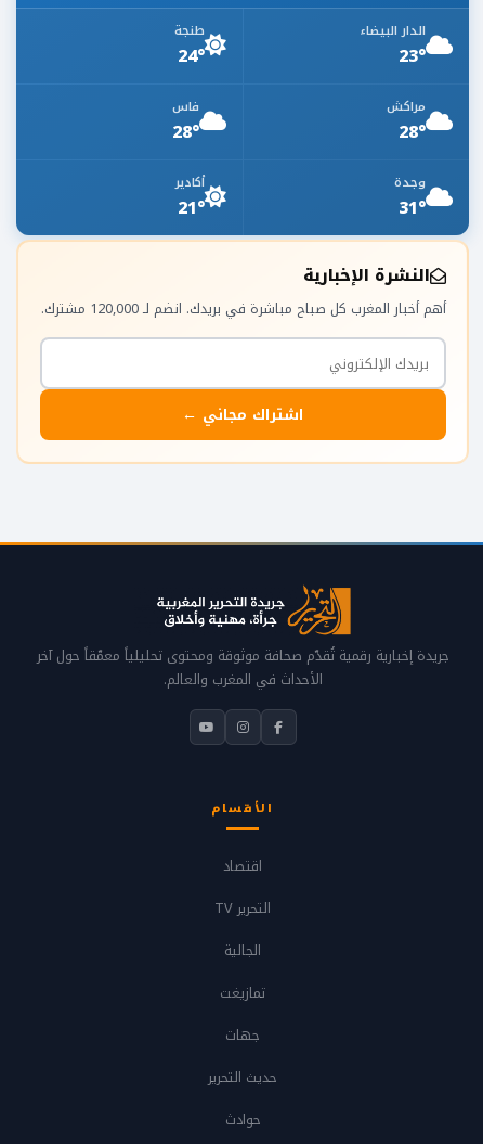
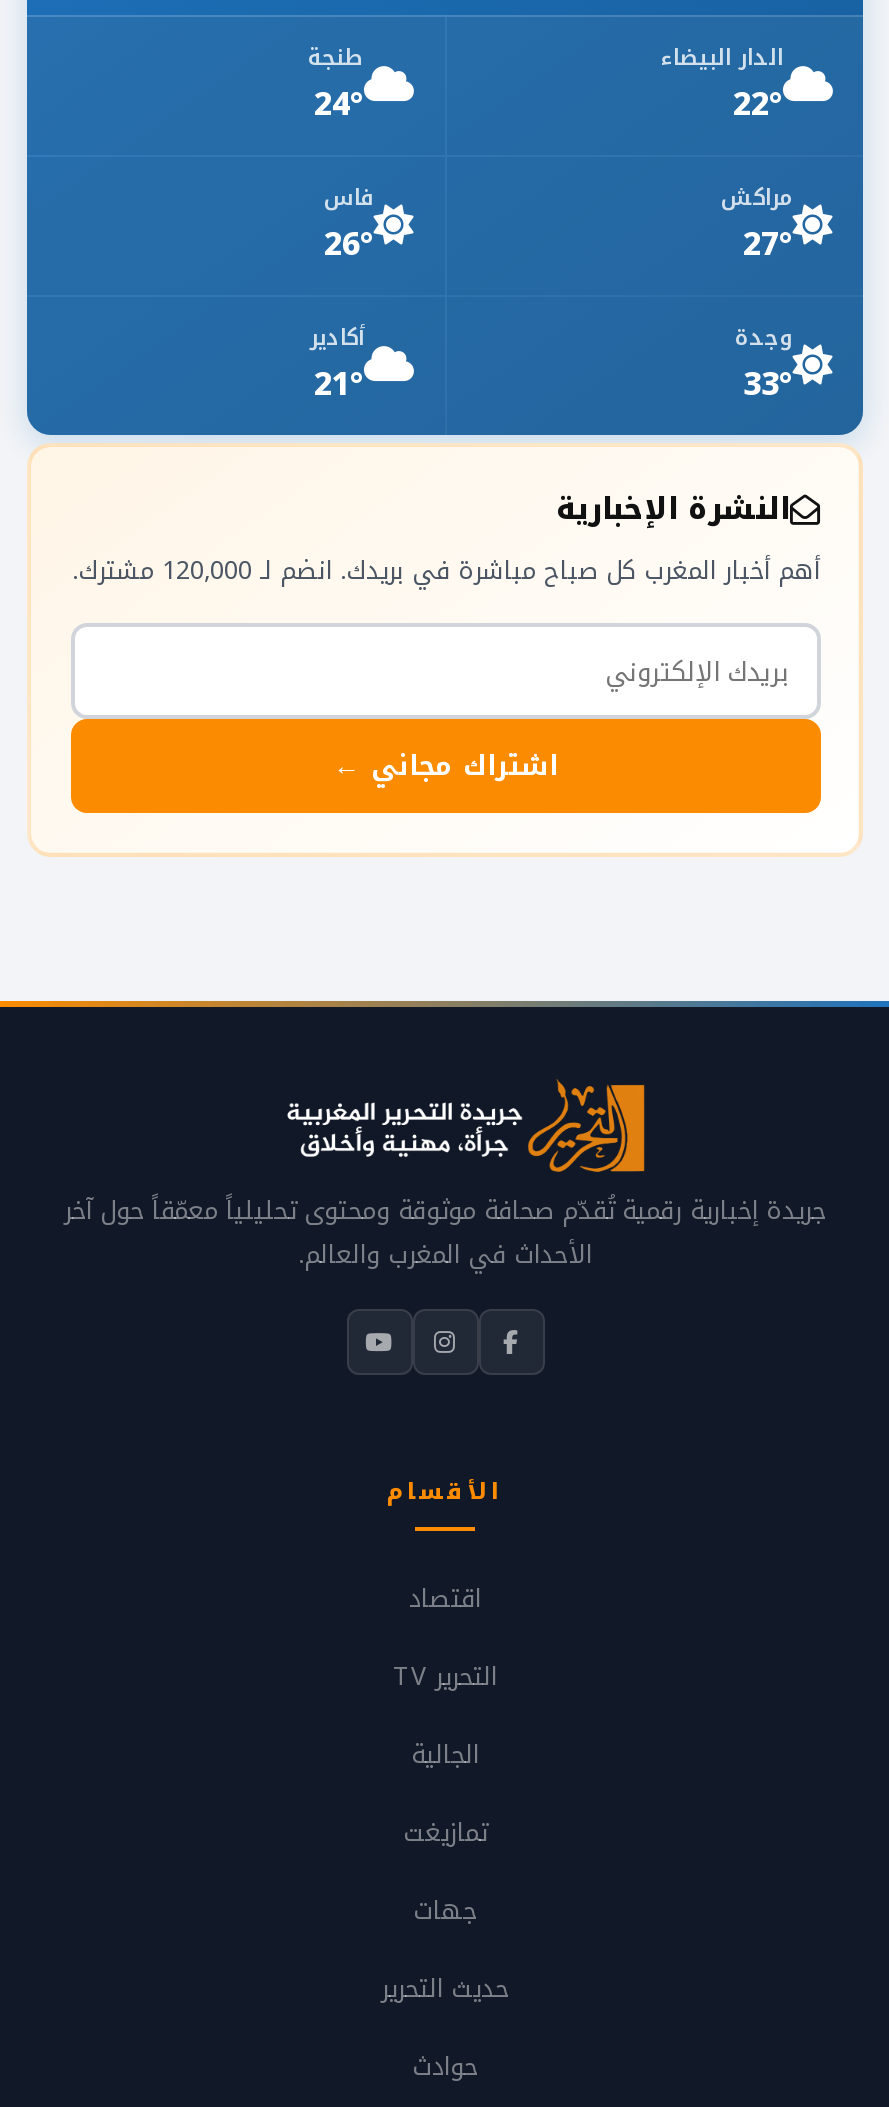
[399,39,426,72] 23° -> [733,72,783,134] 22°
[172,115,199,148] 28° -> [324,212,374,274] 26°
[399,115,426,148] 28° -> [743,212,793,274] 27°
[399,190,426,224] 31° -> [743,352,793,414] 33°

